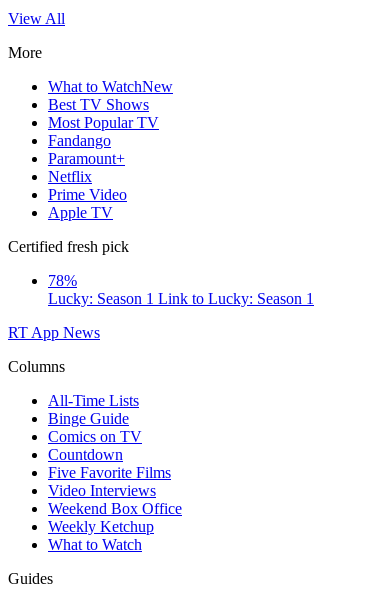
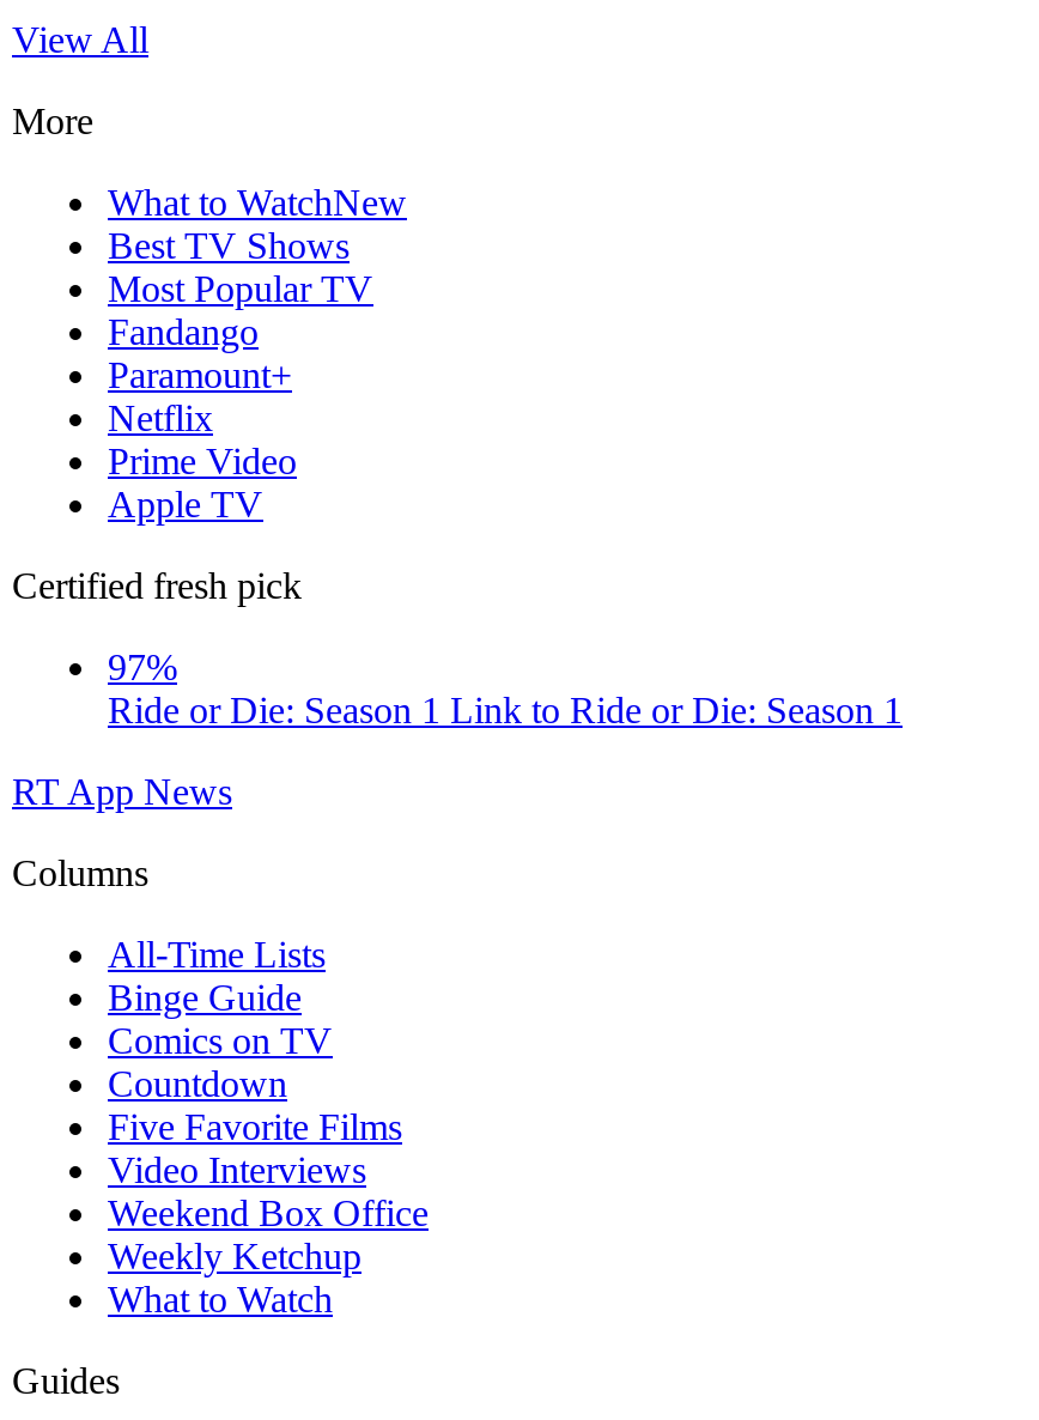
[48,272,314,307] 78% | Lucky: Season 1 Link to Lucky: Season 1 -> [108,647,903,730] 97% | Ride or Die: Season 1 Link to Ride or Die: Season 1

